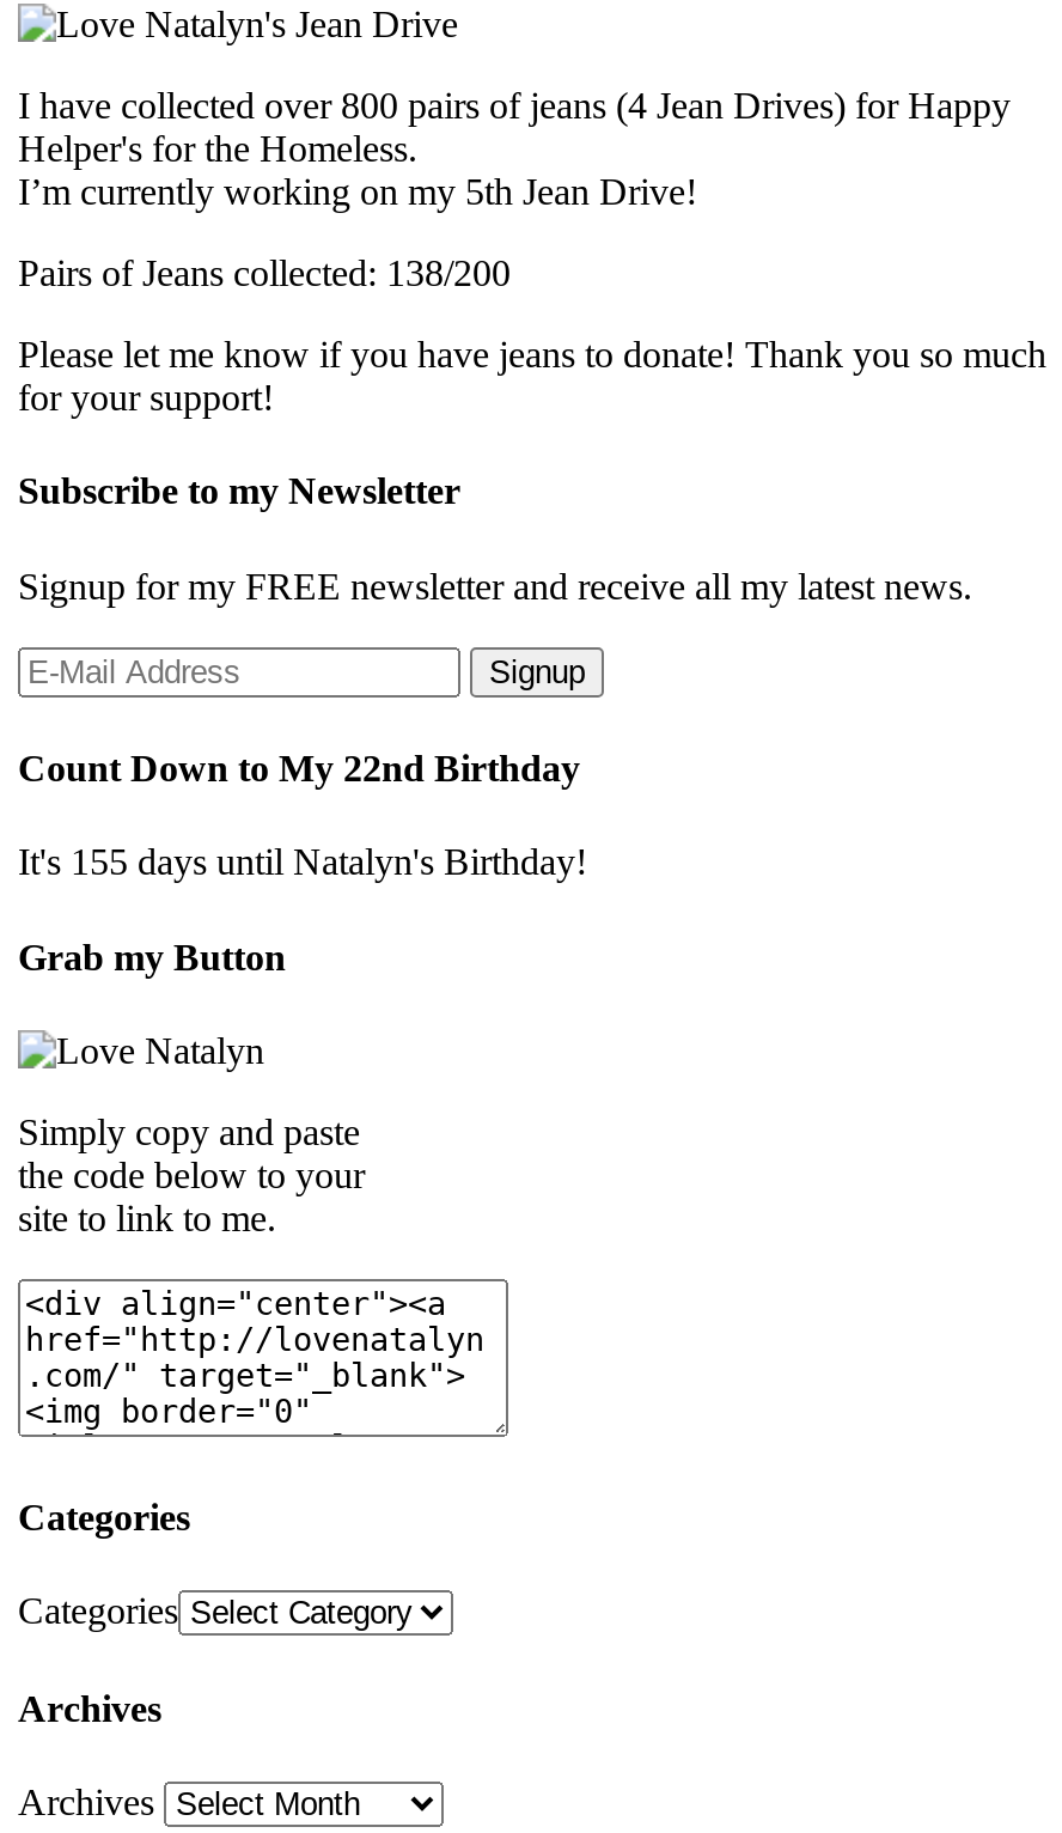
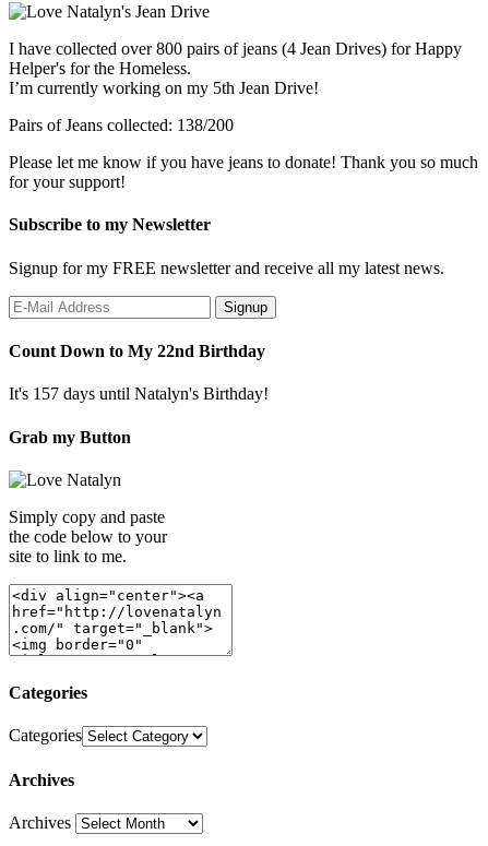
[18,842,587,883] It's 155 days until Natalyn's Birthday! -> [9,385,269,403] It's 157 days until Natalyn's Birthday!

